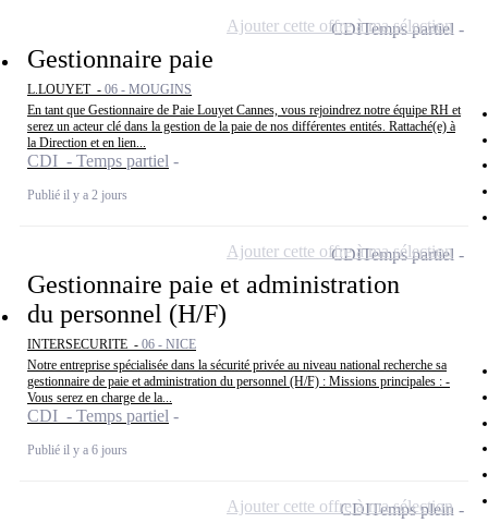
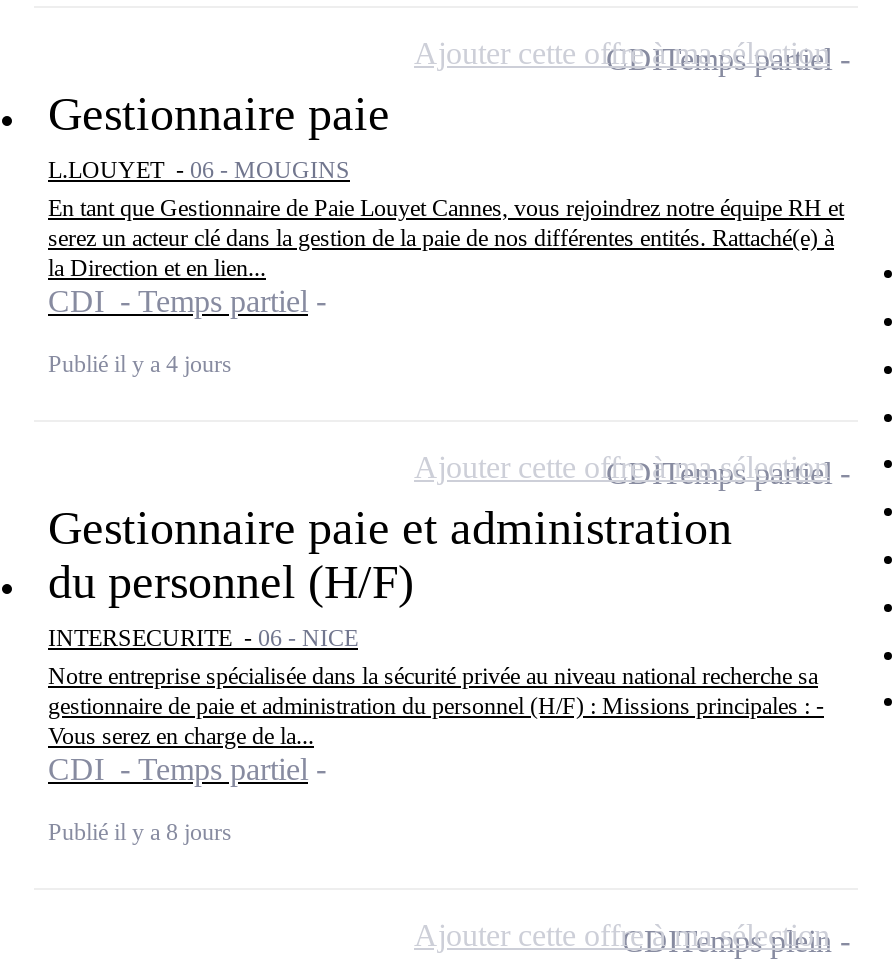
[27,187,127,203] Publié il y a 2 jours -> [48,350,232,378] Publié il y a 4 jours
[27,442,127,457] Publié il y a 6 jours -> [48,818,232,846] Publié il y a 8 jours

